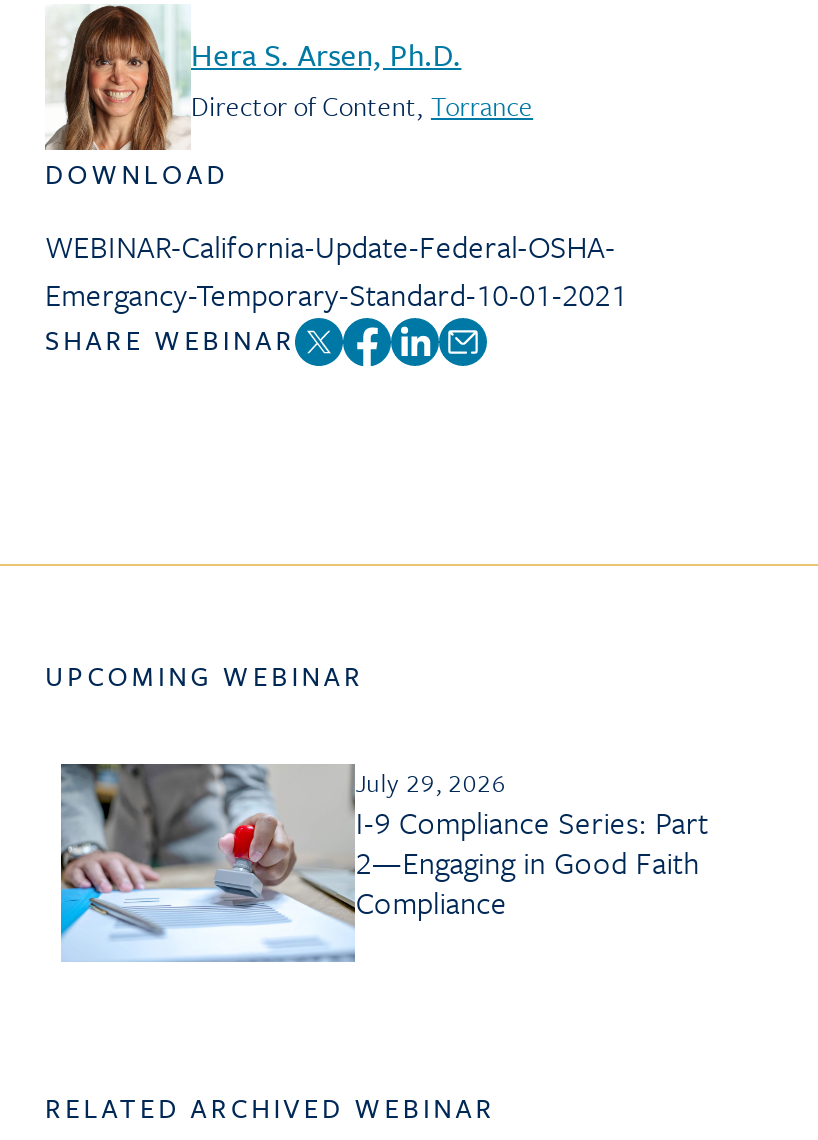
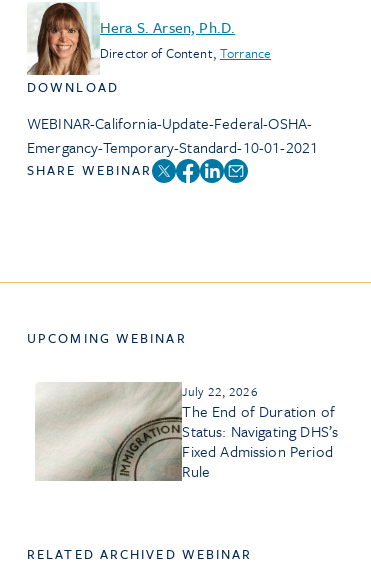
[59,762,708,962] [image] | July 29, 2026 | I-9 Compliance Series: Part | 2—Engaging in Good Faith | Compliance -> [35,382,338,482] [image] | July 22, 2026 | The End of Duration of | Status: Navigating DHS’s | Fixed Admission Period | Rule

